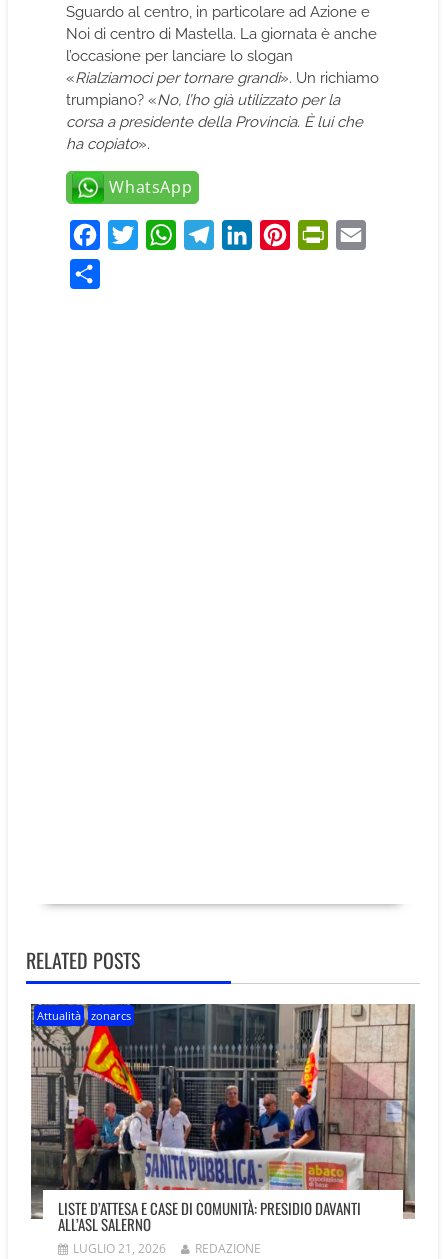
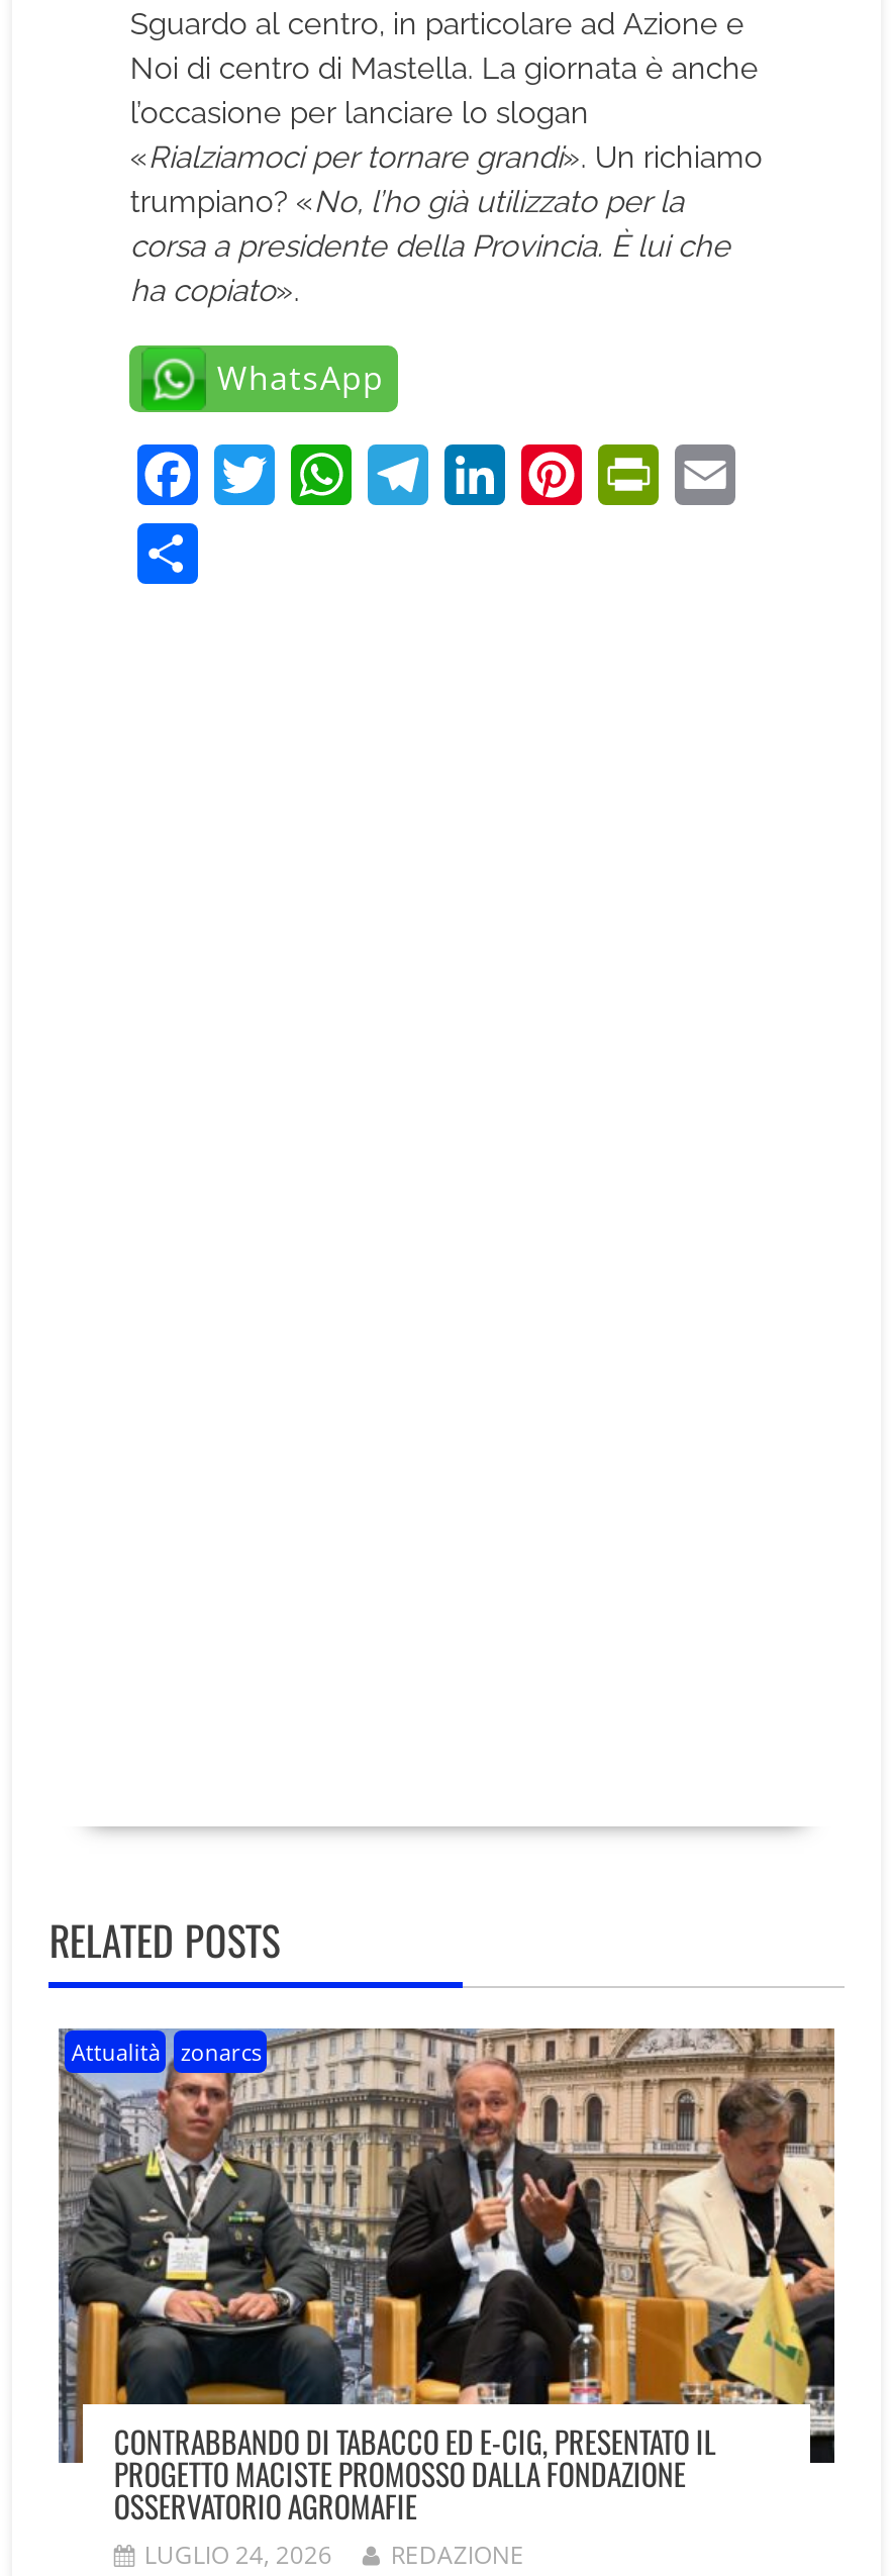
[31,1003,415,1257] [image] | LISTE D’ATTESA E CASE DI COMUNITÀ: PRESIDIO DAVANTI | ALL’ASL SALERNO | LUGLIO 21, 2026 -> [59,2026,836,2572] [image] | CONTRABBANDO DI TABACCO ED E-CIG, PRESENTATO IL | PROGETTO MACISTE PROMOSSO DALLA FONDAZIONE | OSSERVATORIO AGROMAFIE | LUGLIO 24, 2026

